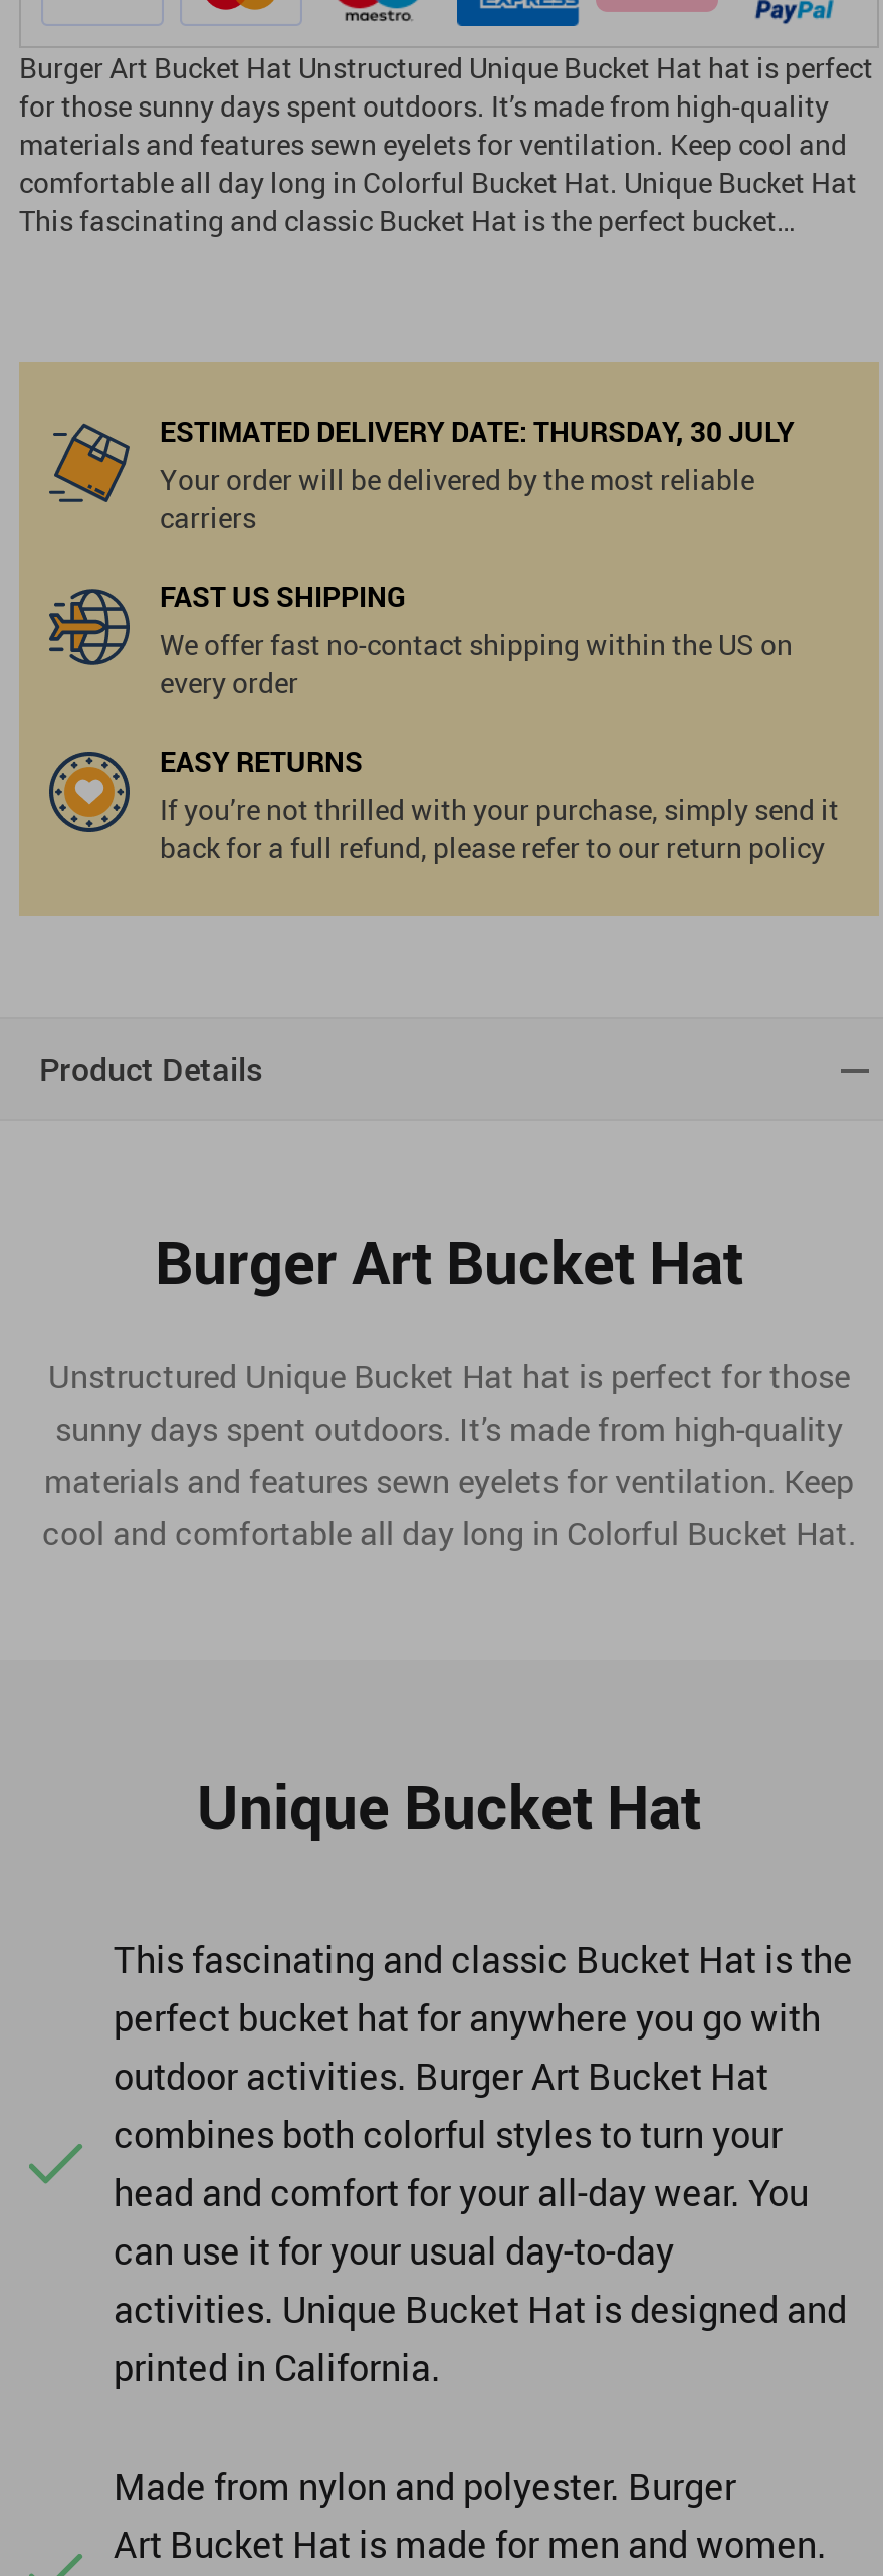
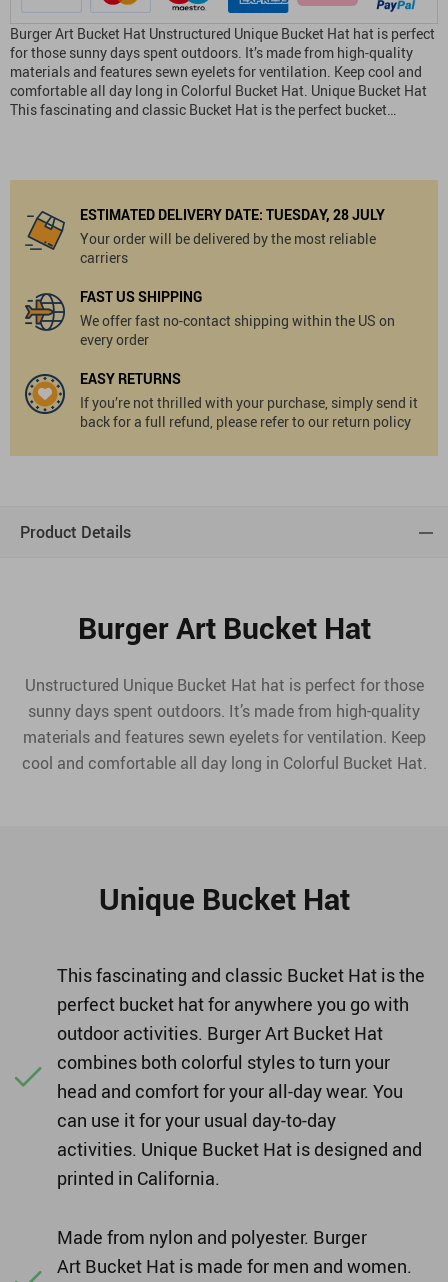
[160,413,795,451] ESTIMATED DELIVERY DATE: THURSDAY, 30 JULY -> [80,205,385,224] ESTIMATED DELIVERY DATE: TUESDAY, 28 JULY

